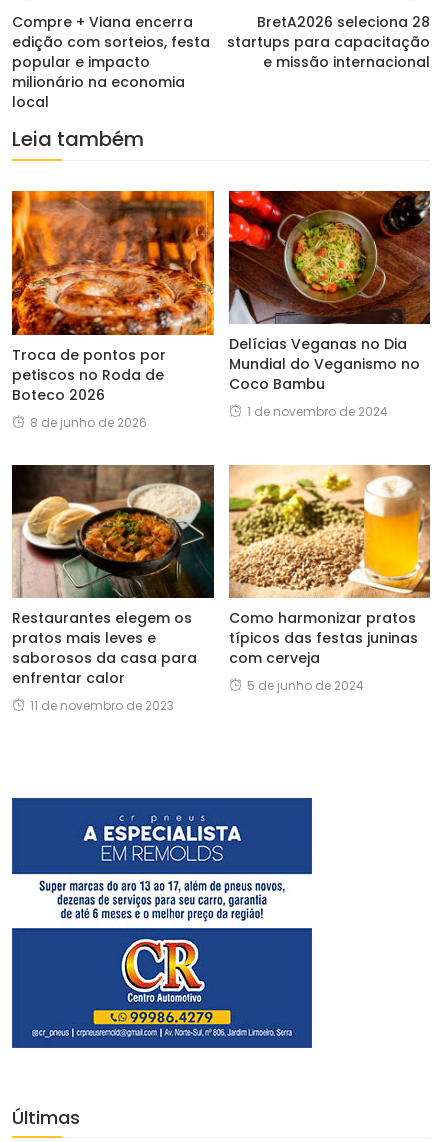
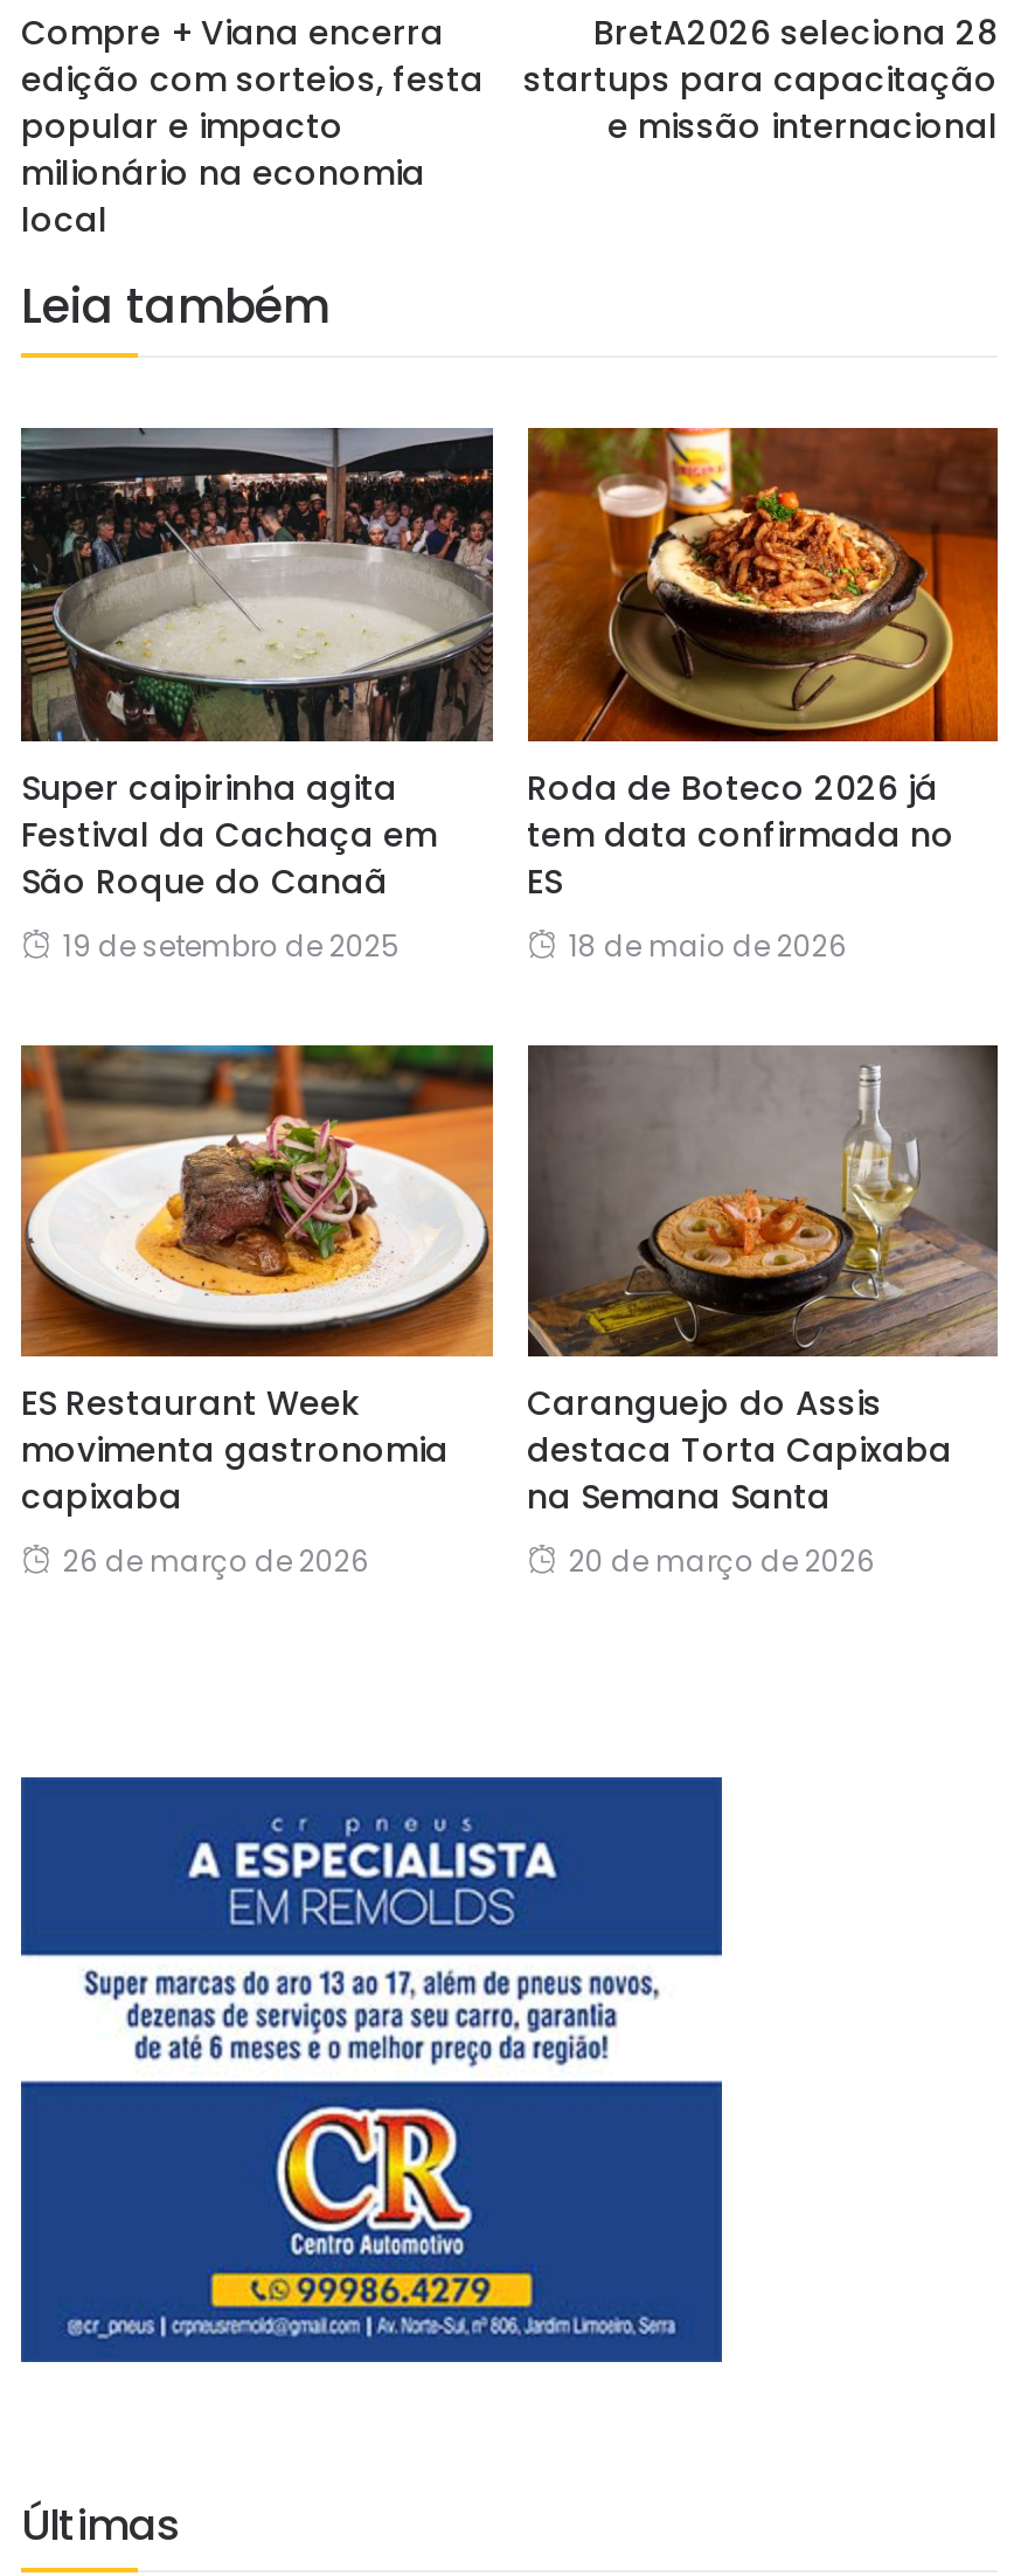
[11,190,215,431] [image] | Troca de pontos por | petiscos no Roda de | Boteco 2026 | 8 de junho de 2026 -> [19,426,495,966] [image] | Super caipirinha agita | Festival da Cachaça em | São Roque do Canaã | 19 de setembro de 2025
[228,190,431,420] [image] | Delícias Veganas no Dia | Mundial do Veganismo no | Coco Bambu | 1 de novembro de 2024 -> [527,426,1000,966] [image] | Roda de Boteco 2026 já | tem data confirmada no | ES | 18 de maio de 2026
[11,464,215,714] [image] | Restaurantes elegem os | pratos mais leves e | saborosos da casa para | enfrentar calor | 11 de novembro de 2023 -> [19,1043,495,1582] [image] | ES Restaurant Week | movimenta gastronomia | capixaba | 26 de março de 2026
[228,464,431,694] [image] | Como harmonizar pratos | típicos das festas juninas | com cerveja | 5 de junho de 2024 -> [526,1043,1000,1582] [image] | Caranguejo do Assis | destaca Torta Capixaba | na Semana Santa | 20 de março de 2026

